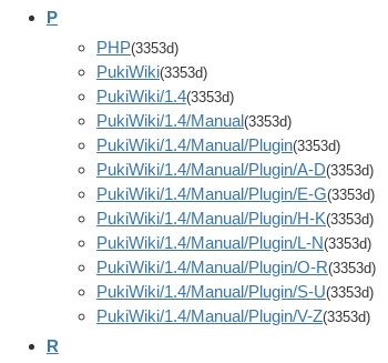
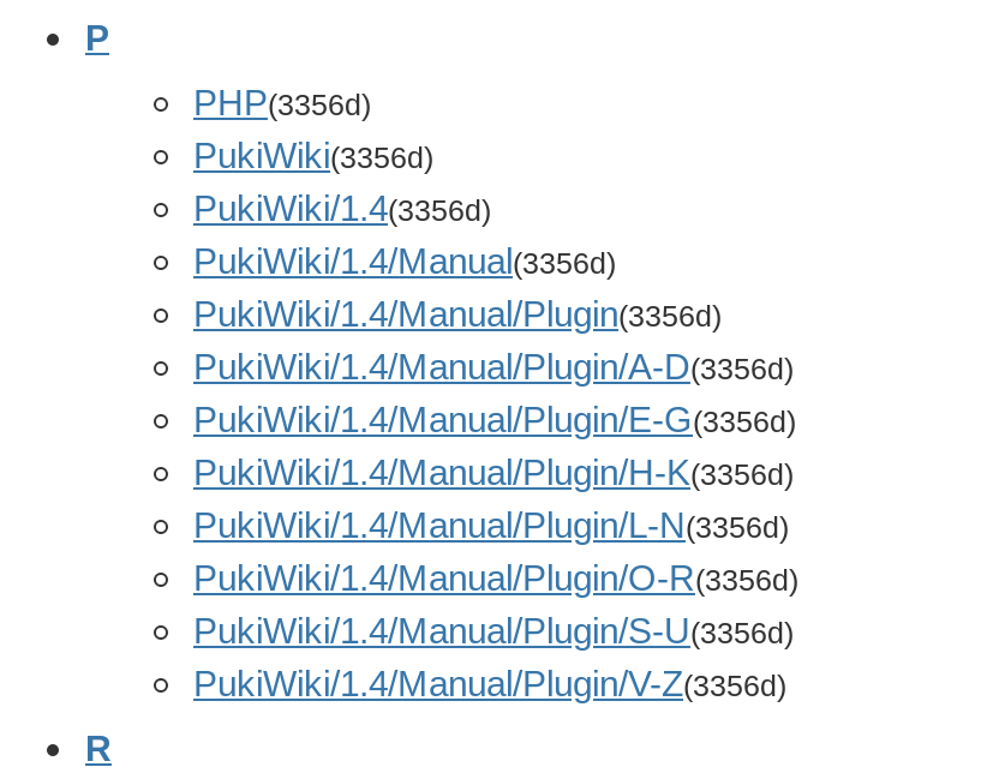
[96,38,178,57] PHP(3353d) -> [193,82,371,123] PHP(3356d)
[96,62,207,81] PukiWiki(3353d) -> [193,135,433,175] PukiWiki(3356d)
[96,87,234,106] PukiWiki/1.4(3353d) -> [193,187,491,228] PukiWiki/1.4(3356d)
[96,111,292,130] PukiWiki/1.4/Manual(3353d) -> [193,240,616,281] PukiWiki/1.4/Manual(3356d)
[96,136,340,154] PukiWiki/1.4/Manual/Plugin(3353d) -> [193,293,722,334] PukiWiki/1.4/Manual/Plugin(3356d)
[96,160,374,179] PukiWiki/1.4/Manual/Plugin/A-D(3353d) -> [193,346,794,387] PukiWiki/1.4/Manual/Plugin/A-D(3356d)
[96,184,375,203] PukiWiki/1.4/Manual/Plugin/E-G(3353d) -> [193,399,796,440] PukiWiki/1.4/Manual/Plugin/E-G(3356d)
[96,209,374,228] PukiWiki/1.4/Manual/Plugin/H-K(3353d) -> [193,452,794,492] PukiWiki/1.4/Manual/Plugin/H-K(3356d)
[96,233,371,252] PukiWiki/1.4/Manual/Plugin/L-N(3353d) -> [193,504,789,545] PukiWiki/1.4/Manual/Plugin/L-N(3356d)
[96,258,376,277] PukiWiki/1.4/Manual/Plugin/O-R(3353d) -> [193,557,798,598] PukiWiki/1.4/Manual/Plugin/O-R(3356d)
[96,282,374,301] PukiWiki/1.4/Manual/Plugin/S-U(3353d) -> [193,610,794,651] PukiWiki/1.4/Manual/Plugin/S-U(3356d)
[96,306,370,325] PukiWiki/1.4/Manual/Plugin/V-Z(3353d) -> [193,663,786,704] PukiWiki/1.4/Manual/Plugin/V-Z(3356d)

